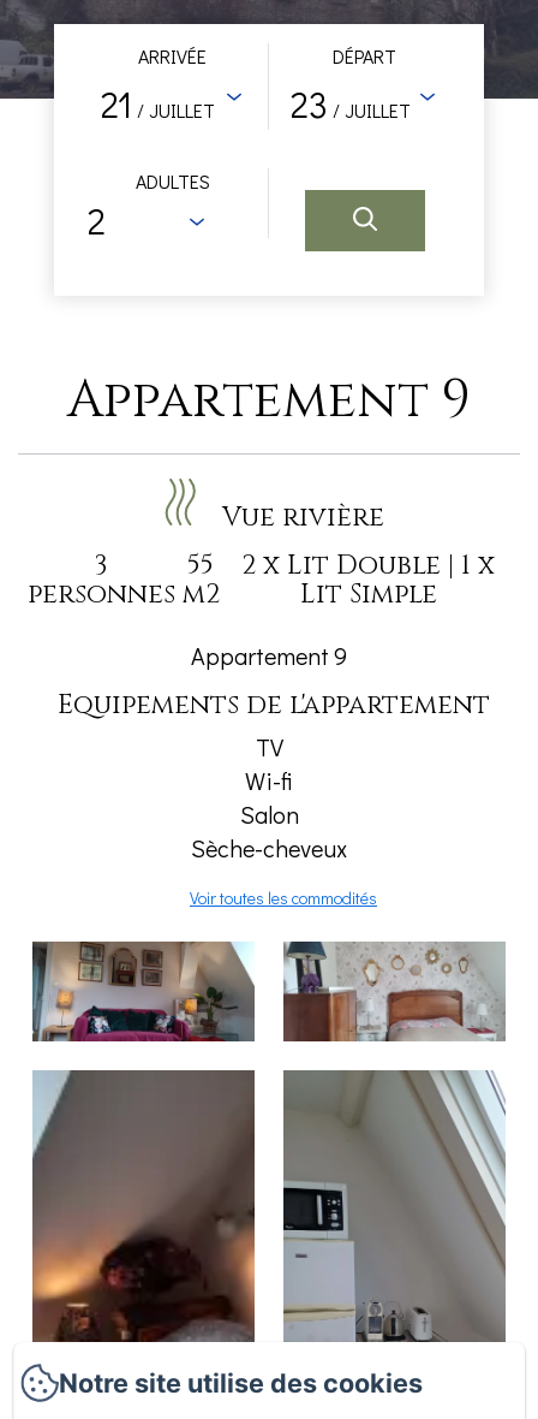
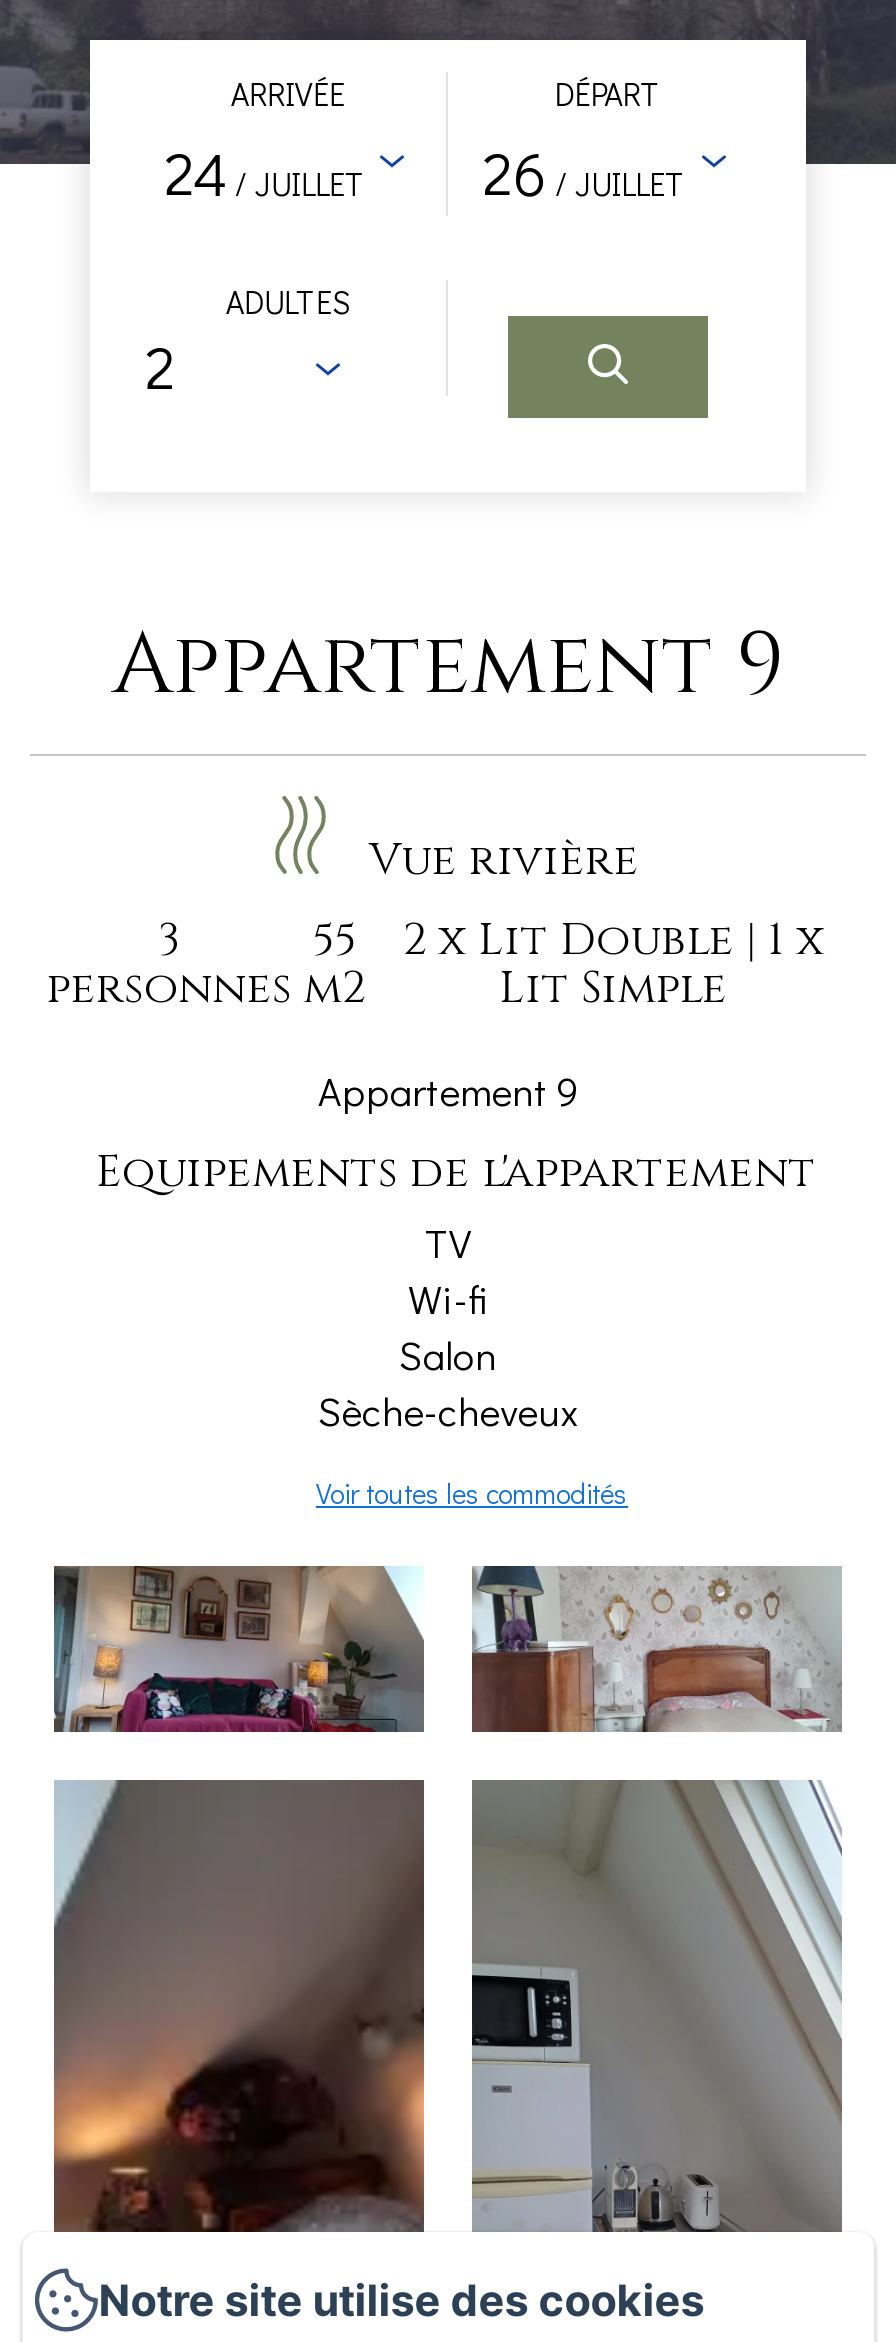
[100,81,214,127] 21 / JUILLET -> [165,134,365,212] 24 / JUILLET
[290,81,410,127] 23 / JUILLET -> [483,134,685,212] 26 / JUILLET

